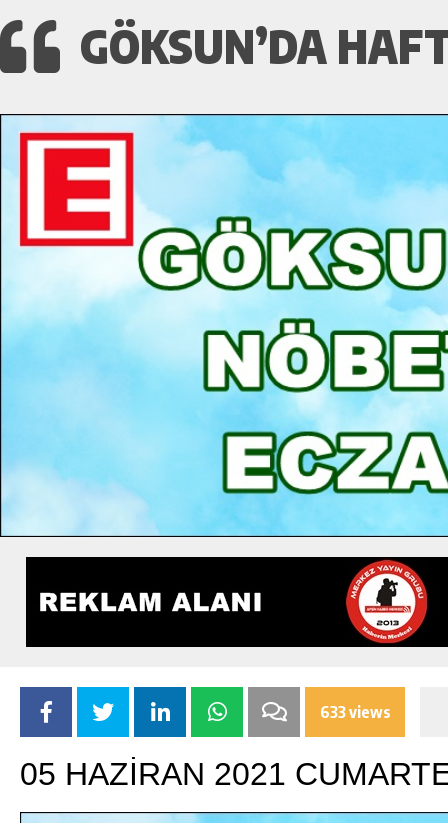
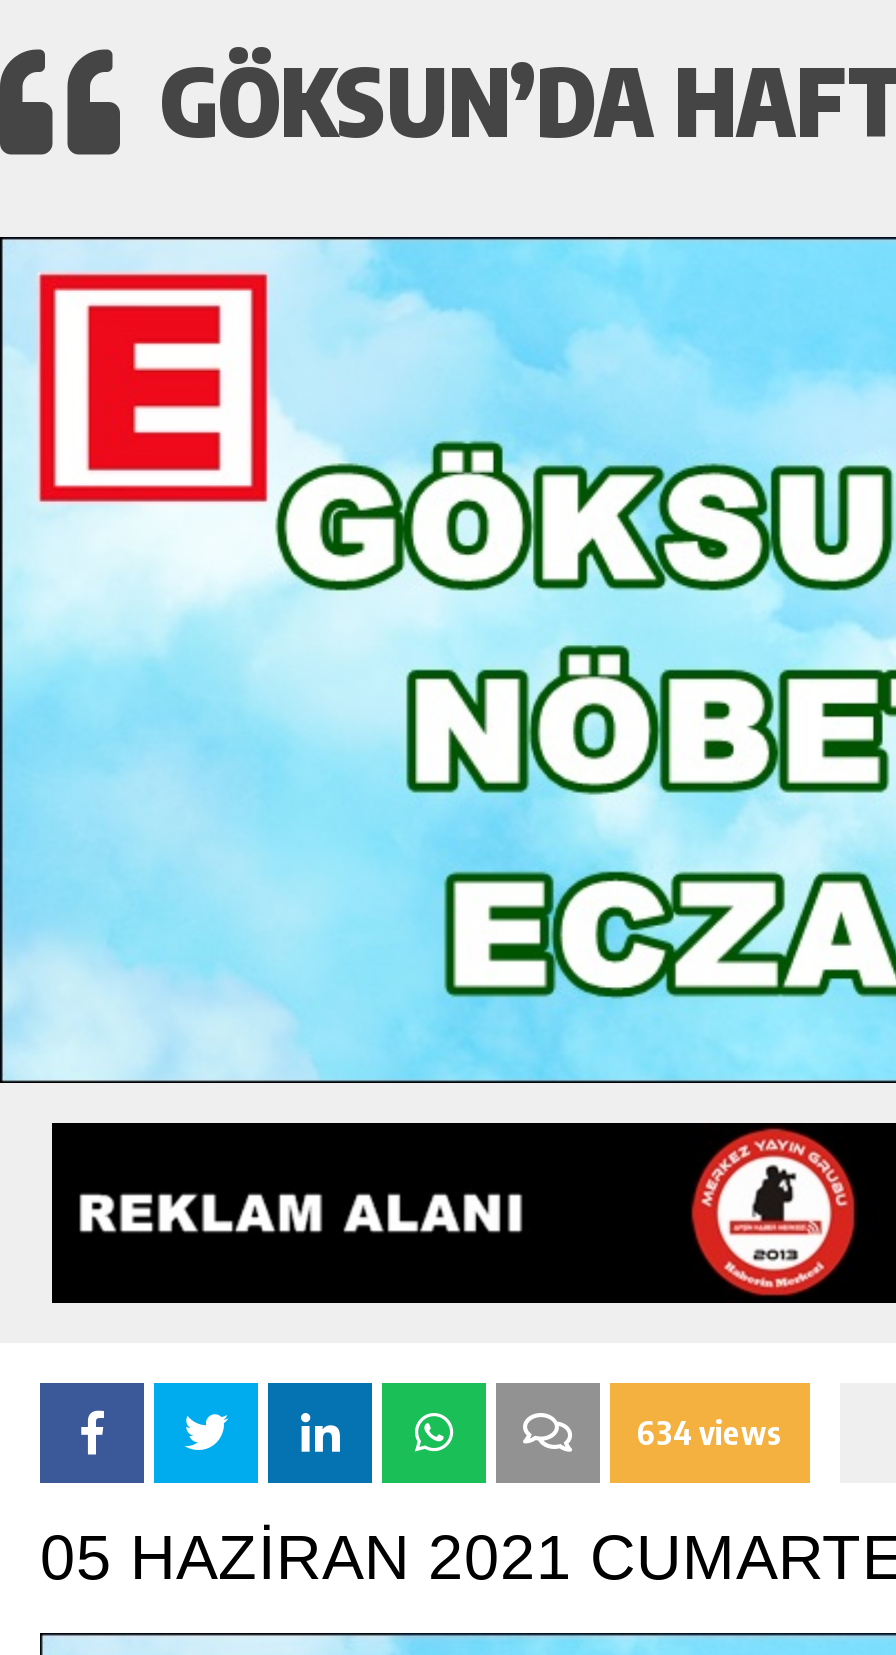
[319,702,390,722] 633 views -> [637,1414,783,1454] 634 views

